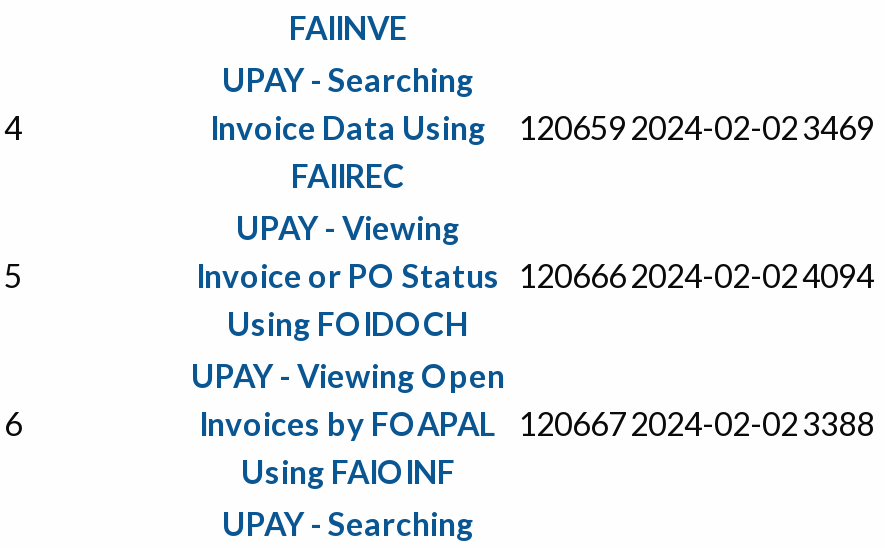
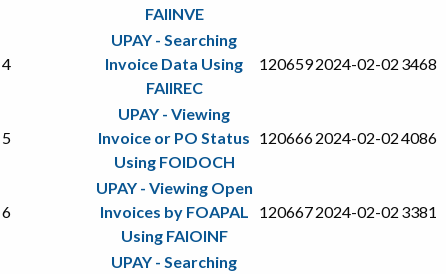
[210,108,874,146] Invoice Data Using 120659 2024-02-02 3469 -> [105,54,437,73] Invoice Data Using 120659 2024-02-02 3468
[196,256,874,294] Invoice or PO Status 120666 2024-02-02 4094 -> [98,128,437,147] Invoice or PO Status 120666 2024-02-02 4086
[199,404,874,442] Invoices by FOAPAL 120667 2024-02-02 3388 -> [99,202,437,221] Invoices by FOAPAL 120667 2024-02-02 3381

